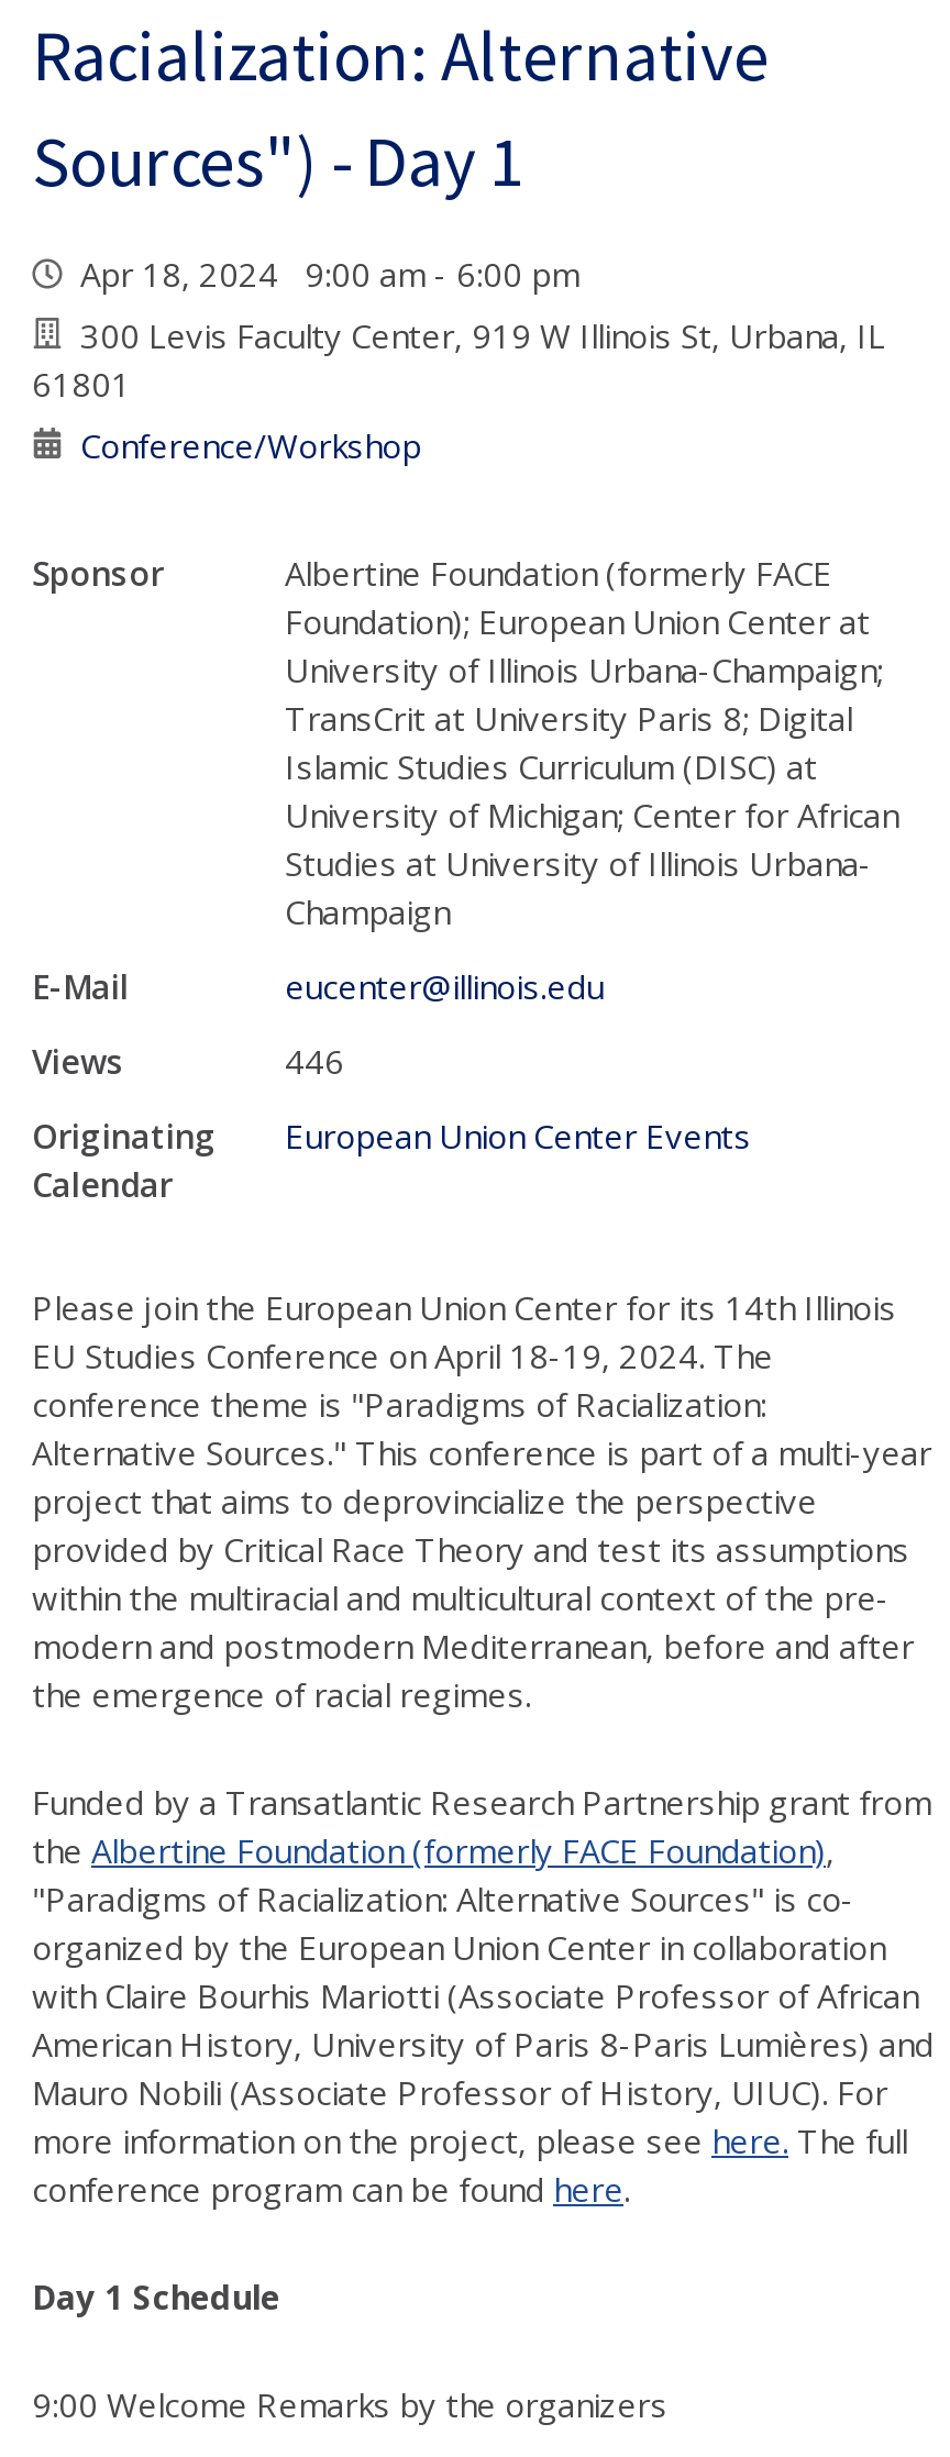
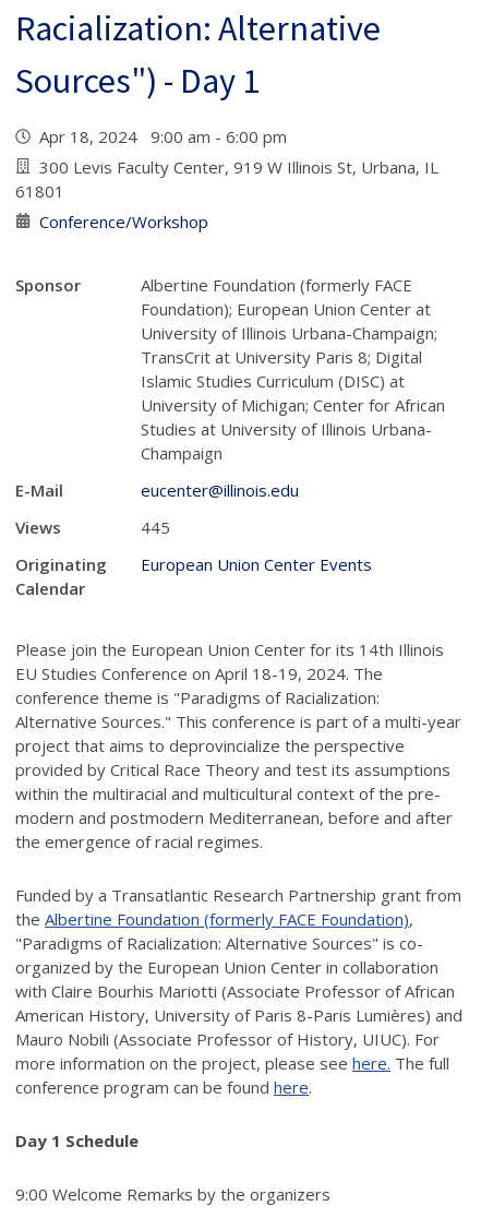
[285,1038,344,1082] 446 -> [141,516,170,538] 445

